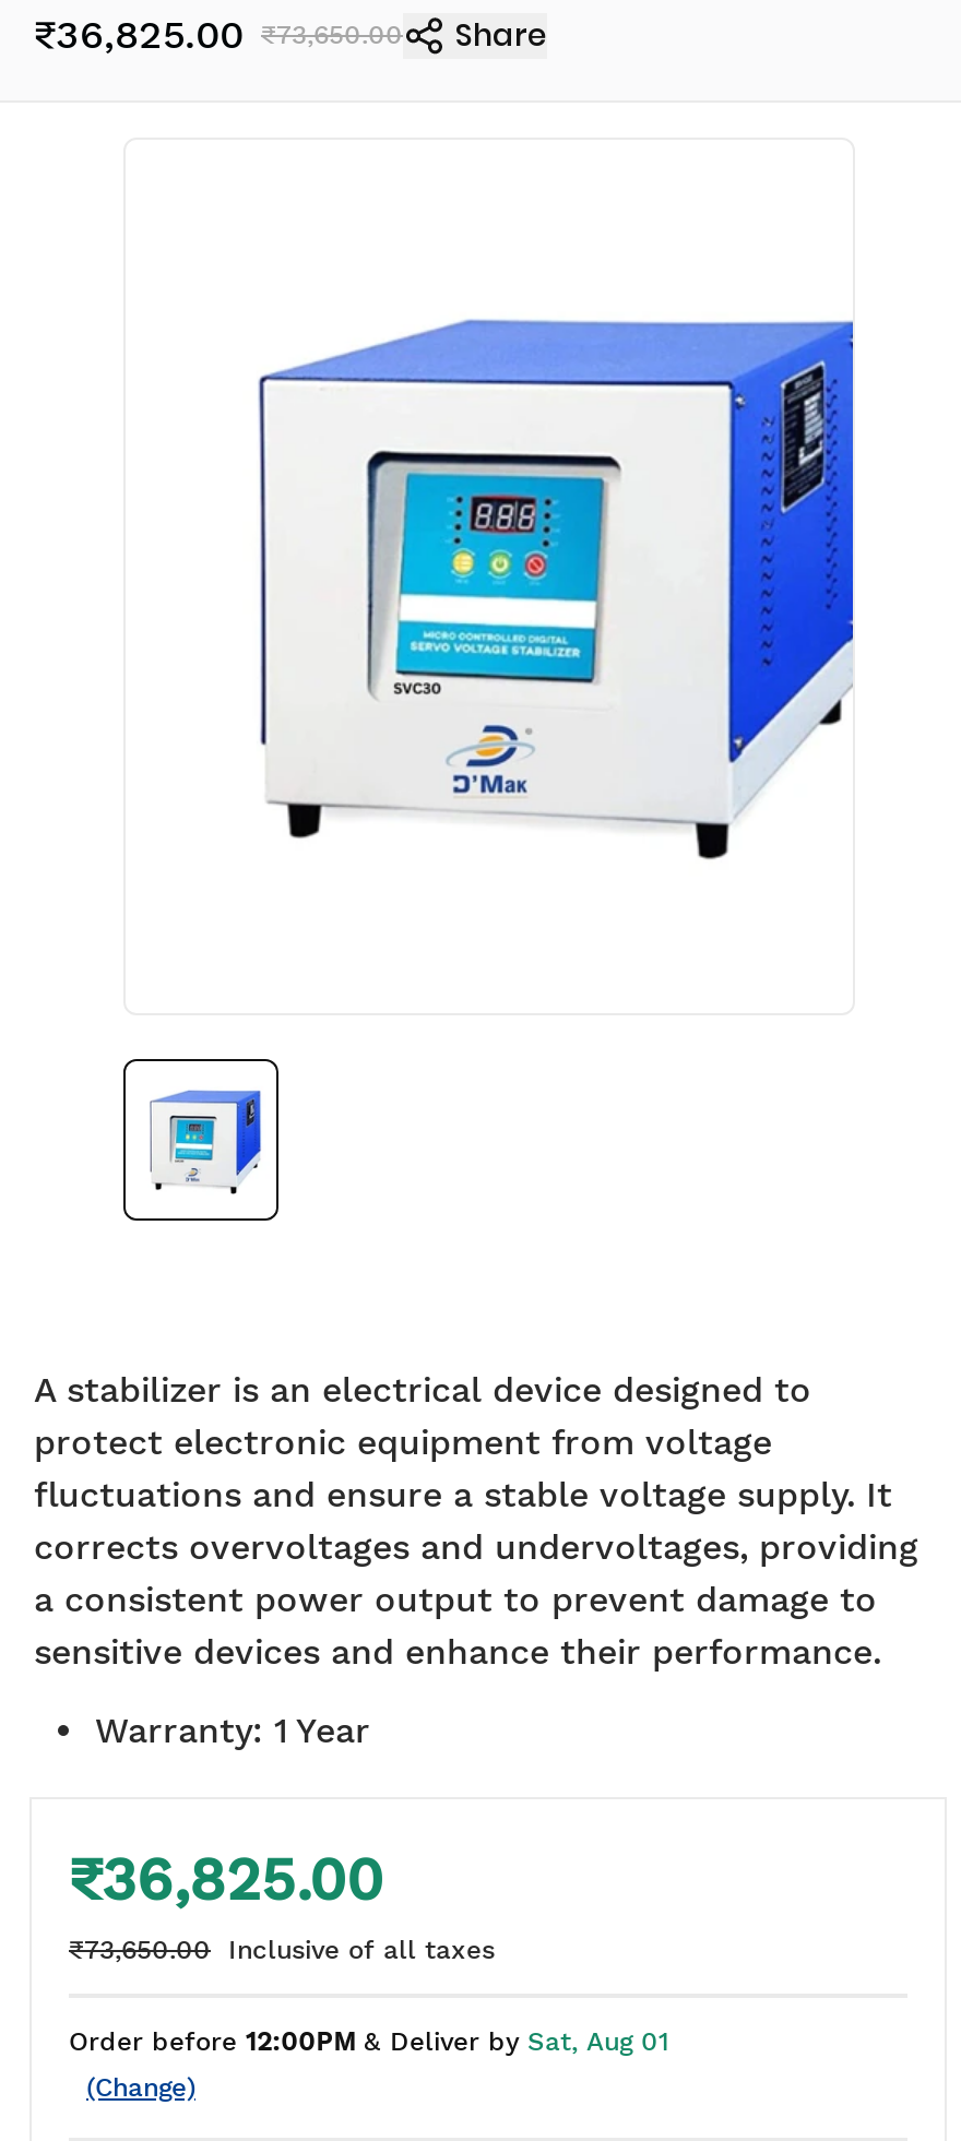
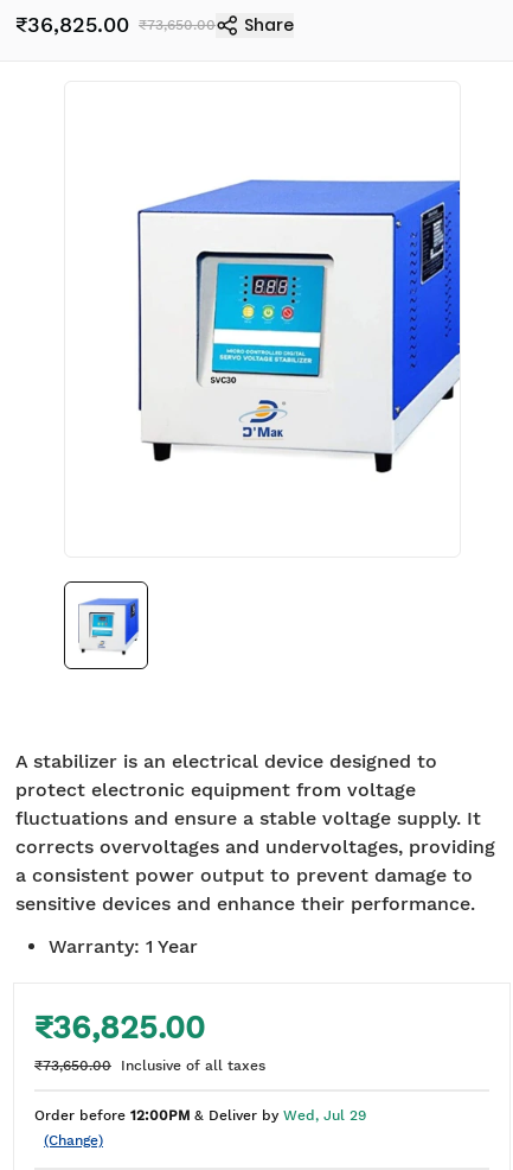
[69,2027,669,2057] Order before 12:00PM & Deliver by Sat, Aug 01 -> [34,1107,366,1124] Order before 12:00PM & Deliver by Wed, Jul 29

